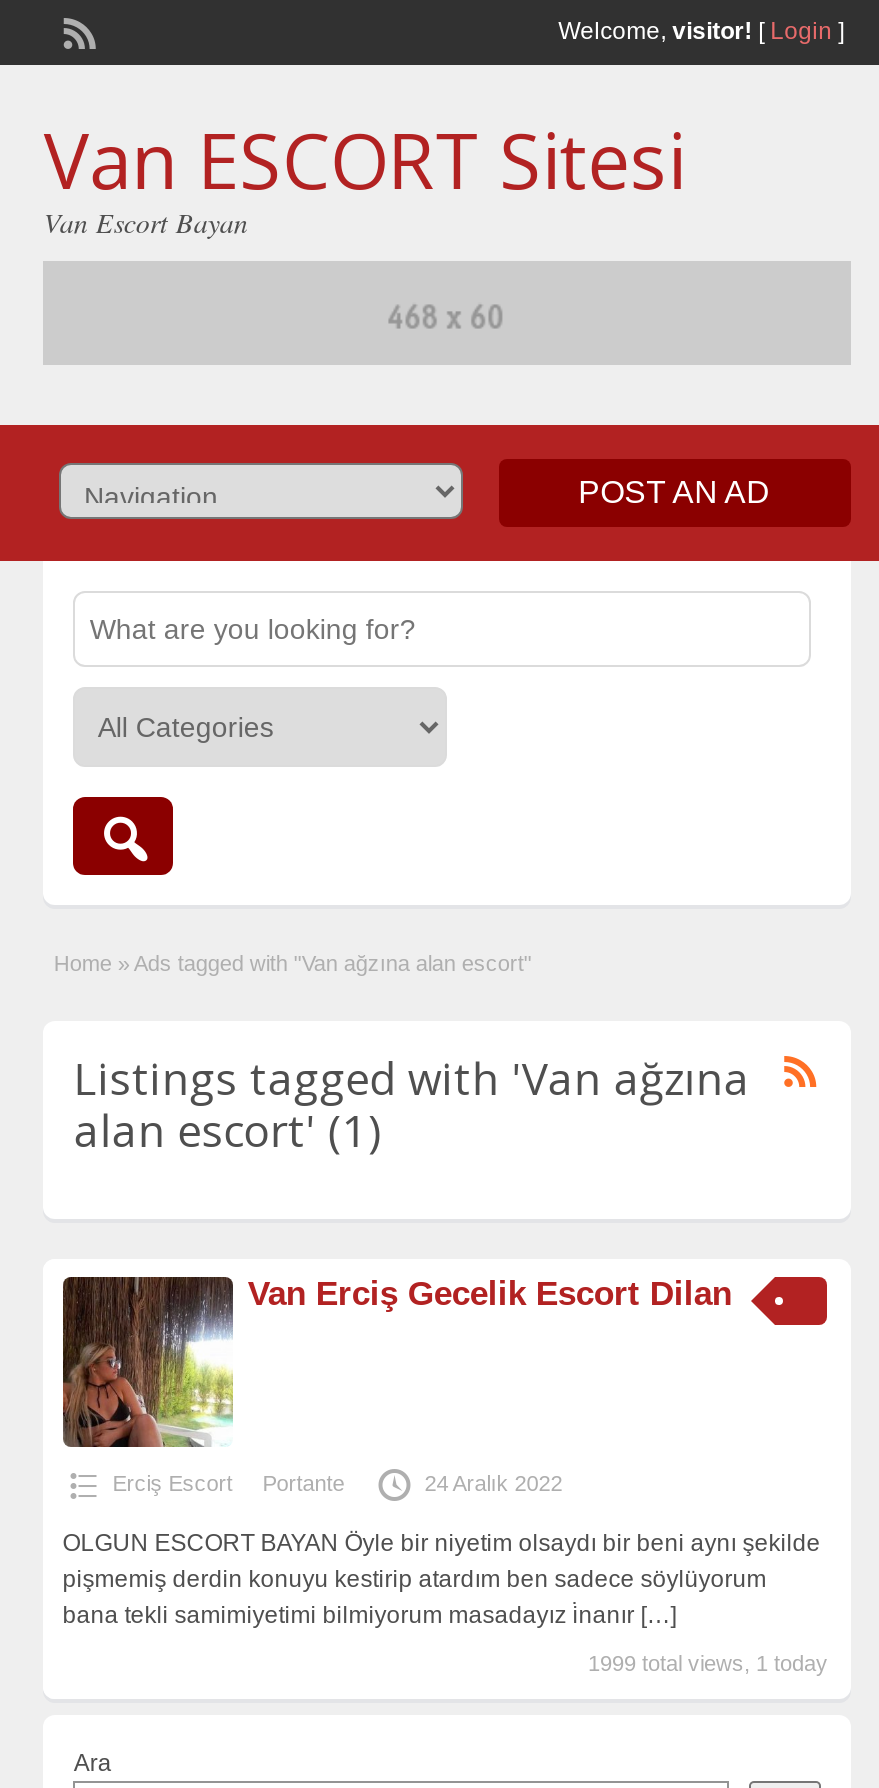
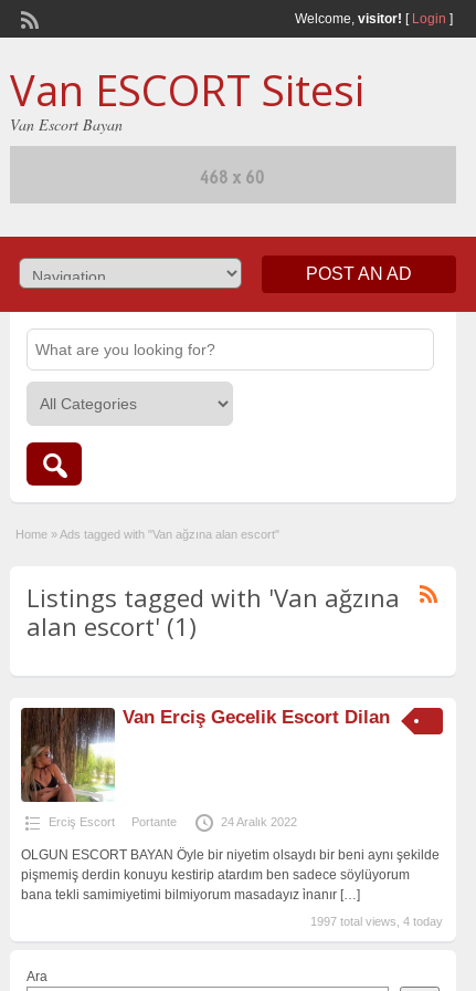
[588,1651,828,1675] 1999 total views, 1 today -> [311,915,443,928] 1997 total views, 4 today

